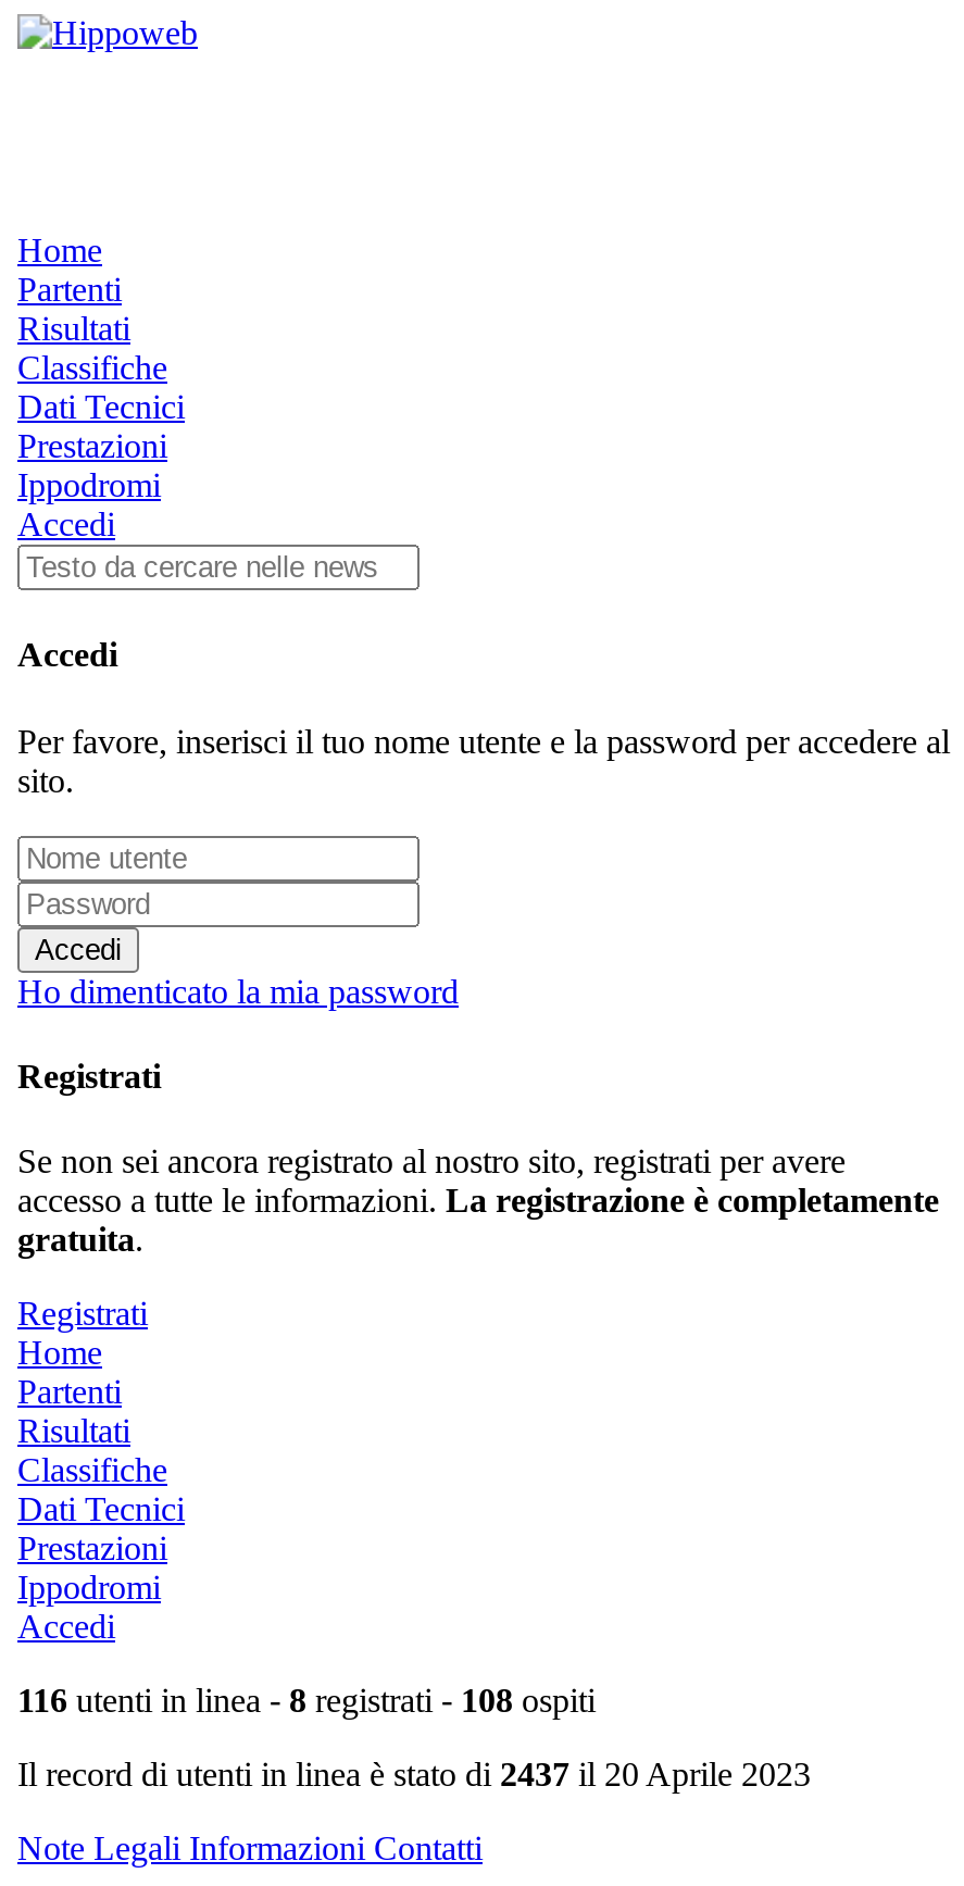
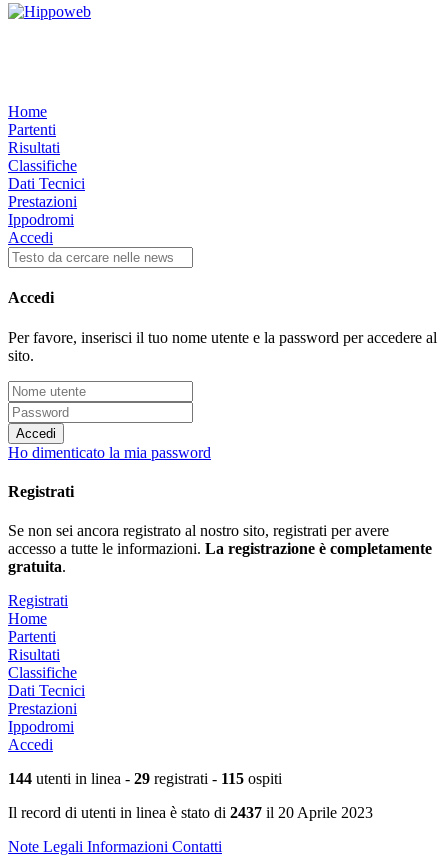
[17,1682,596,1719] 116 utenti in linea - 8 registrati - 108 ospiti -> [8,770,282,787] 144 utenti in linea - 29 registrati - 115 ospiti

